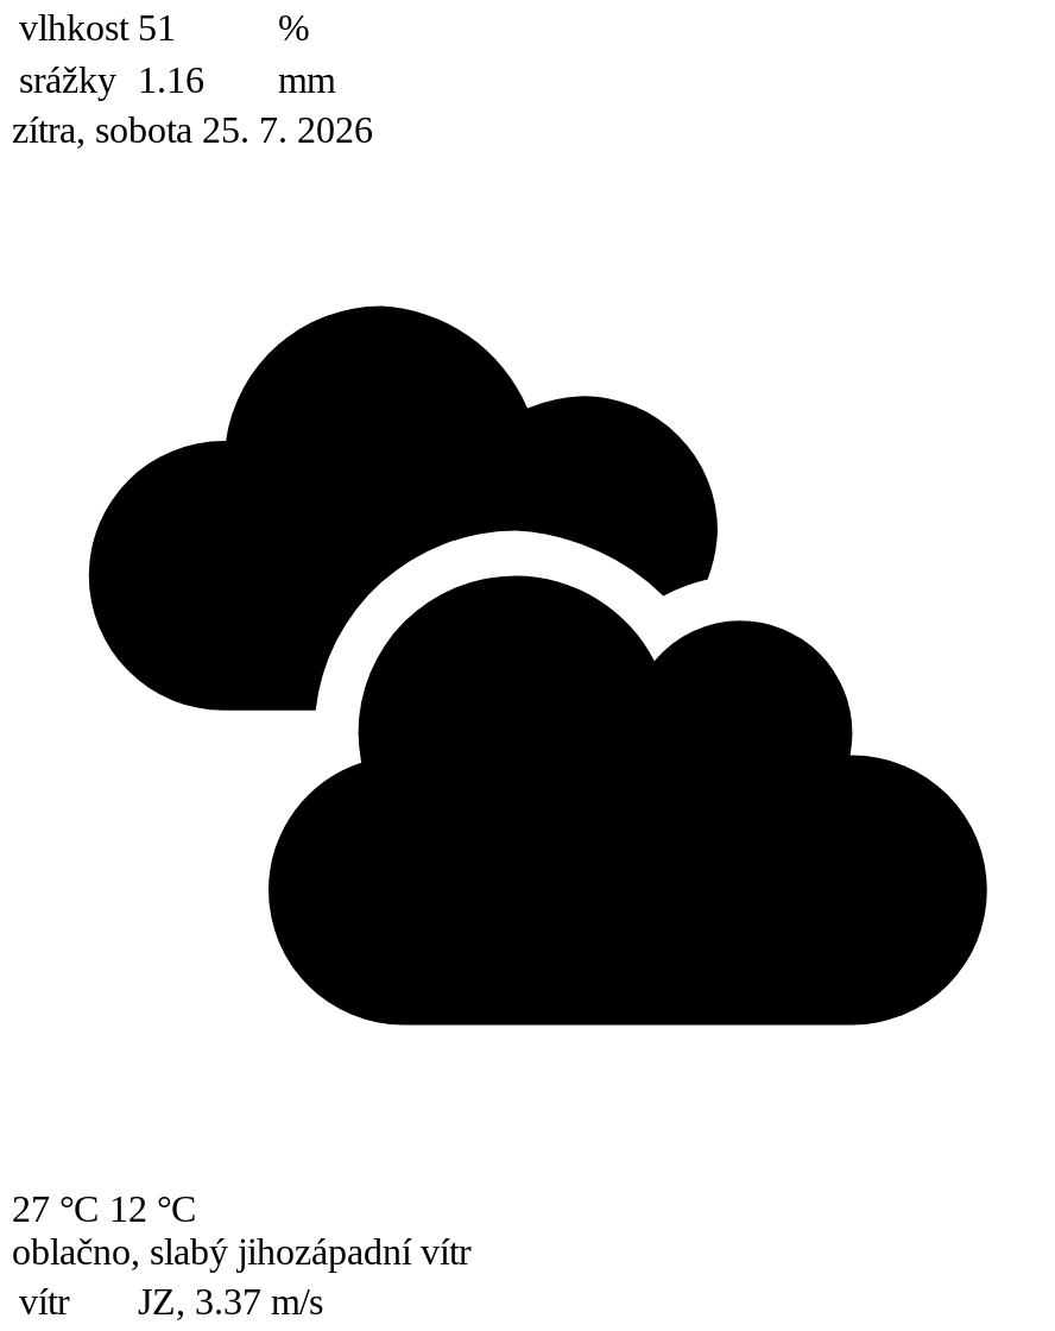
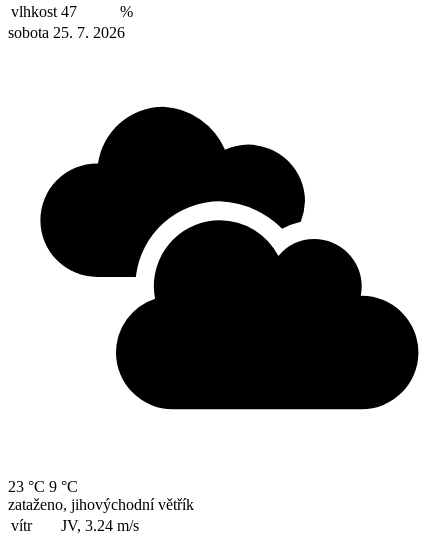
[19,7,176,48] vlhkost 51 -> [11,3,77,20] vlhkost 47
[12,59,373,150] srážky 1.16 | mm | zítra, sobota 25. 7. 2026 -> [8,24,125,41] sobota 25. 7. 2026
[12,1188,470,1272] 27 °C 12 °C | oblačno, slabý jihozápadní vítr -> [8,478,194,513] 23 °C 9 °C | zataženo, jihovýchodní větřík
[19,1281,323,1321] vítr JZ, 3.37 m/s -> [11,517,139,534] vítr JV, 3.24 m/s

